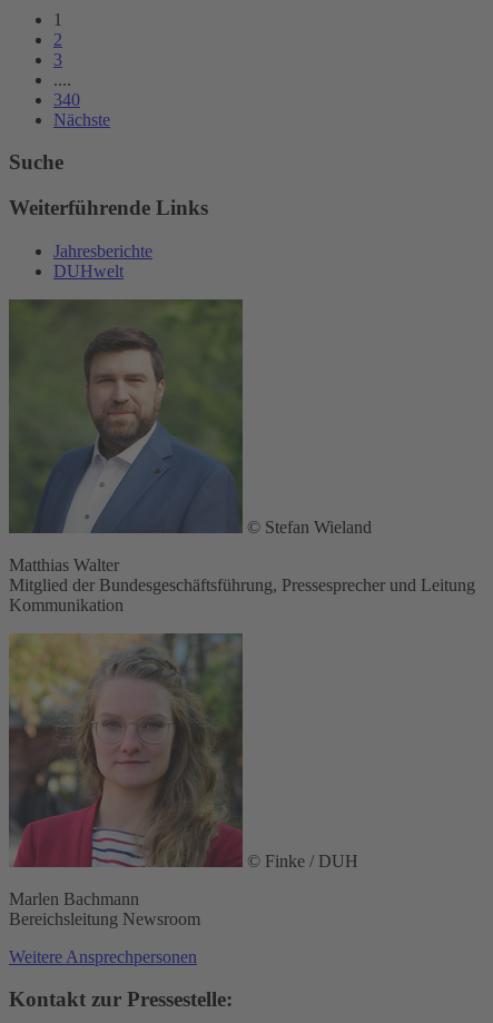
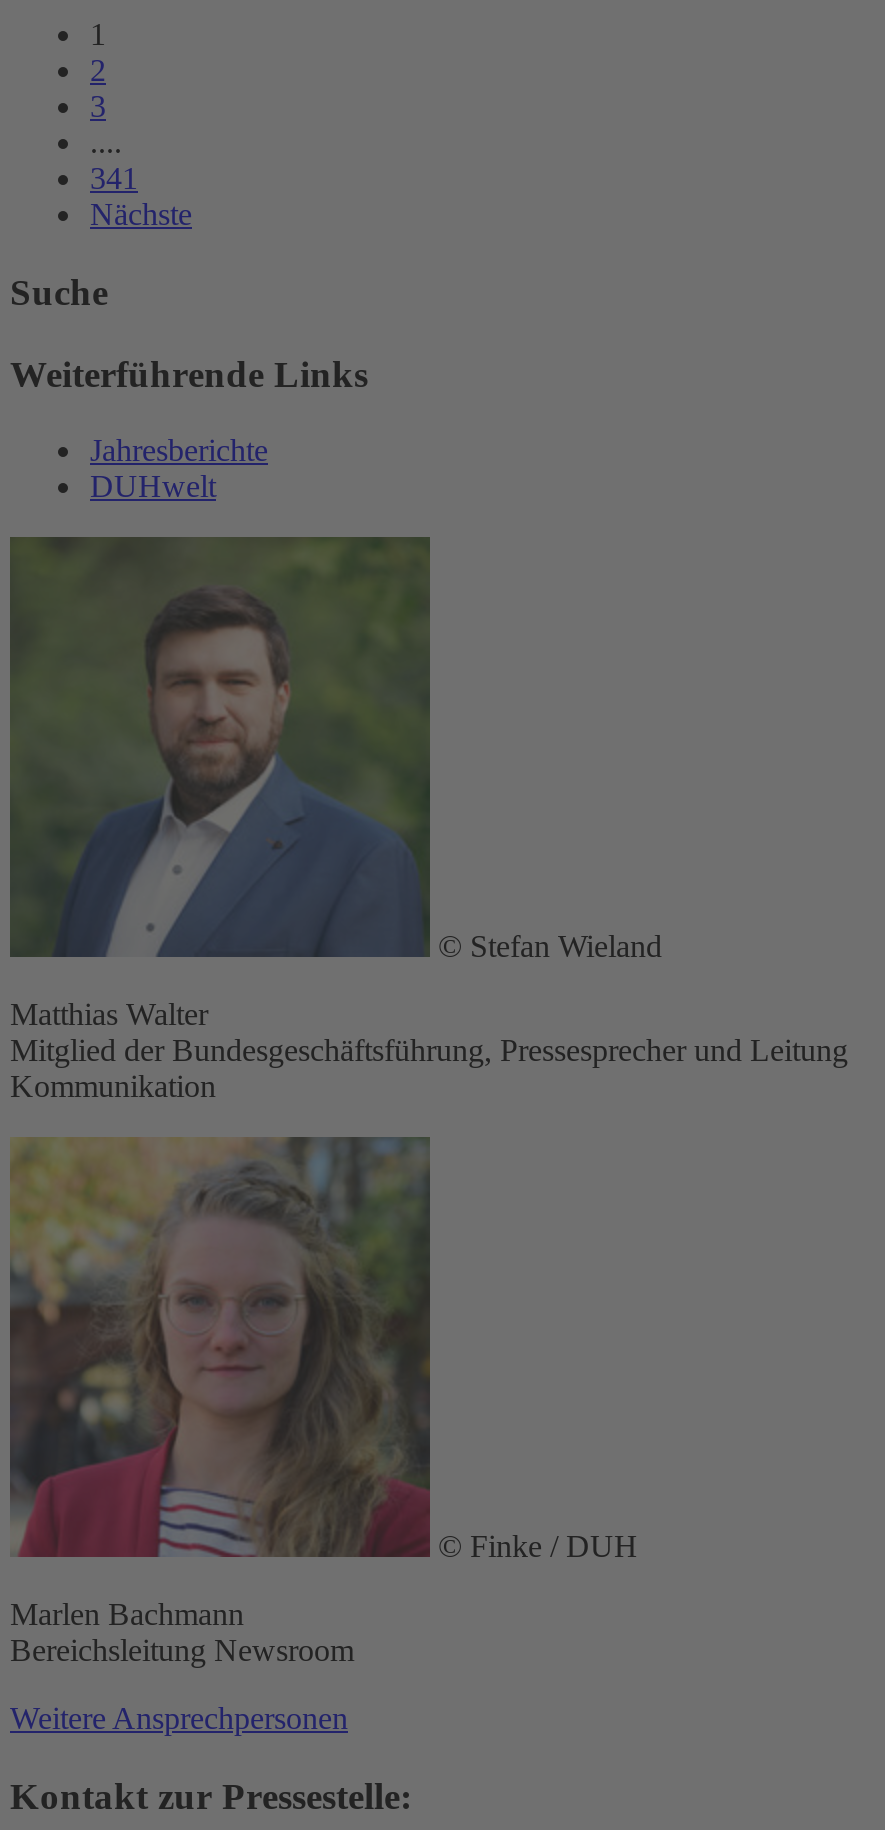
[53,90,80,109] 340 -> [90,161,138,195] 341

